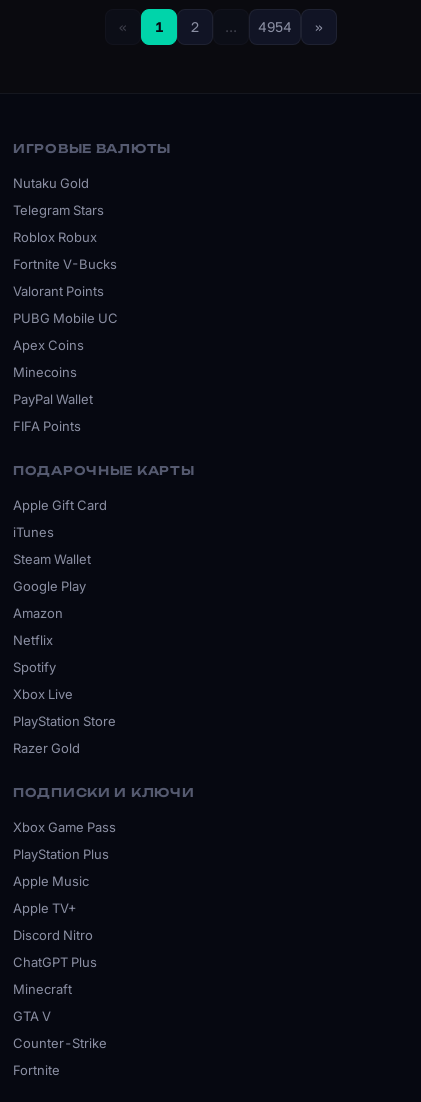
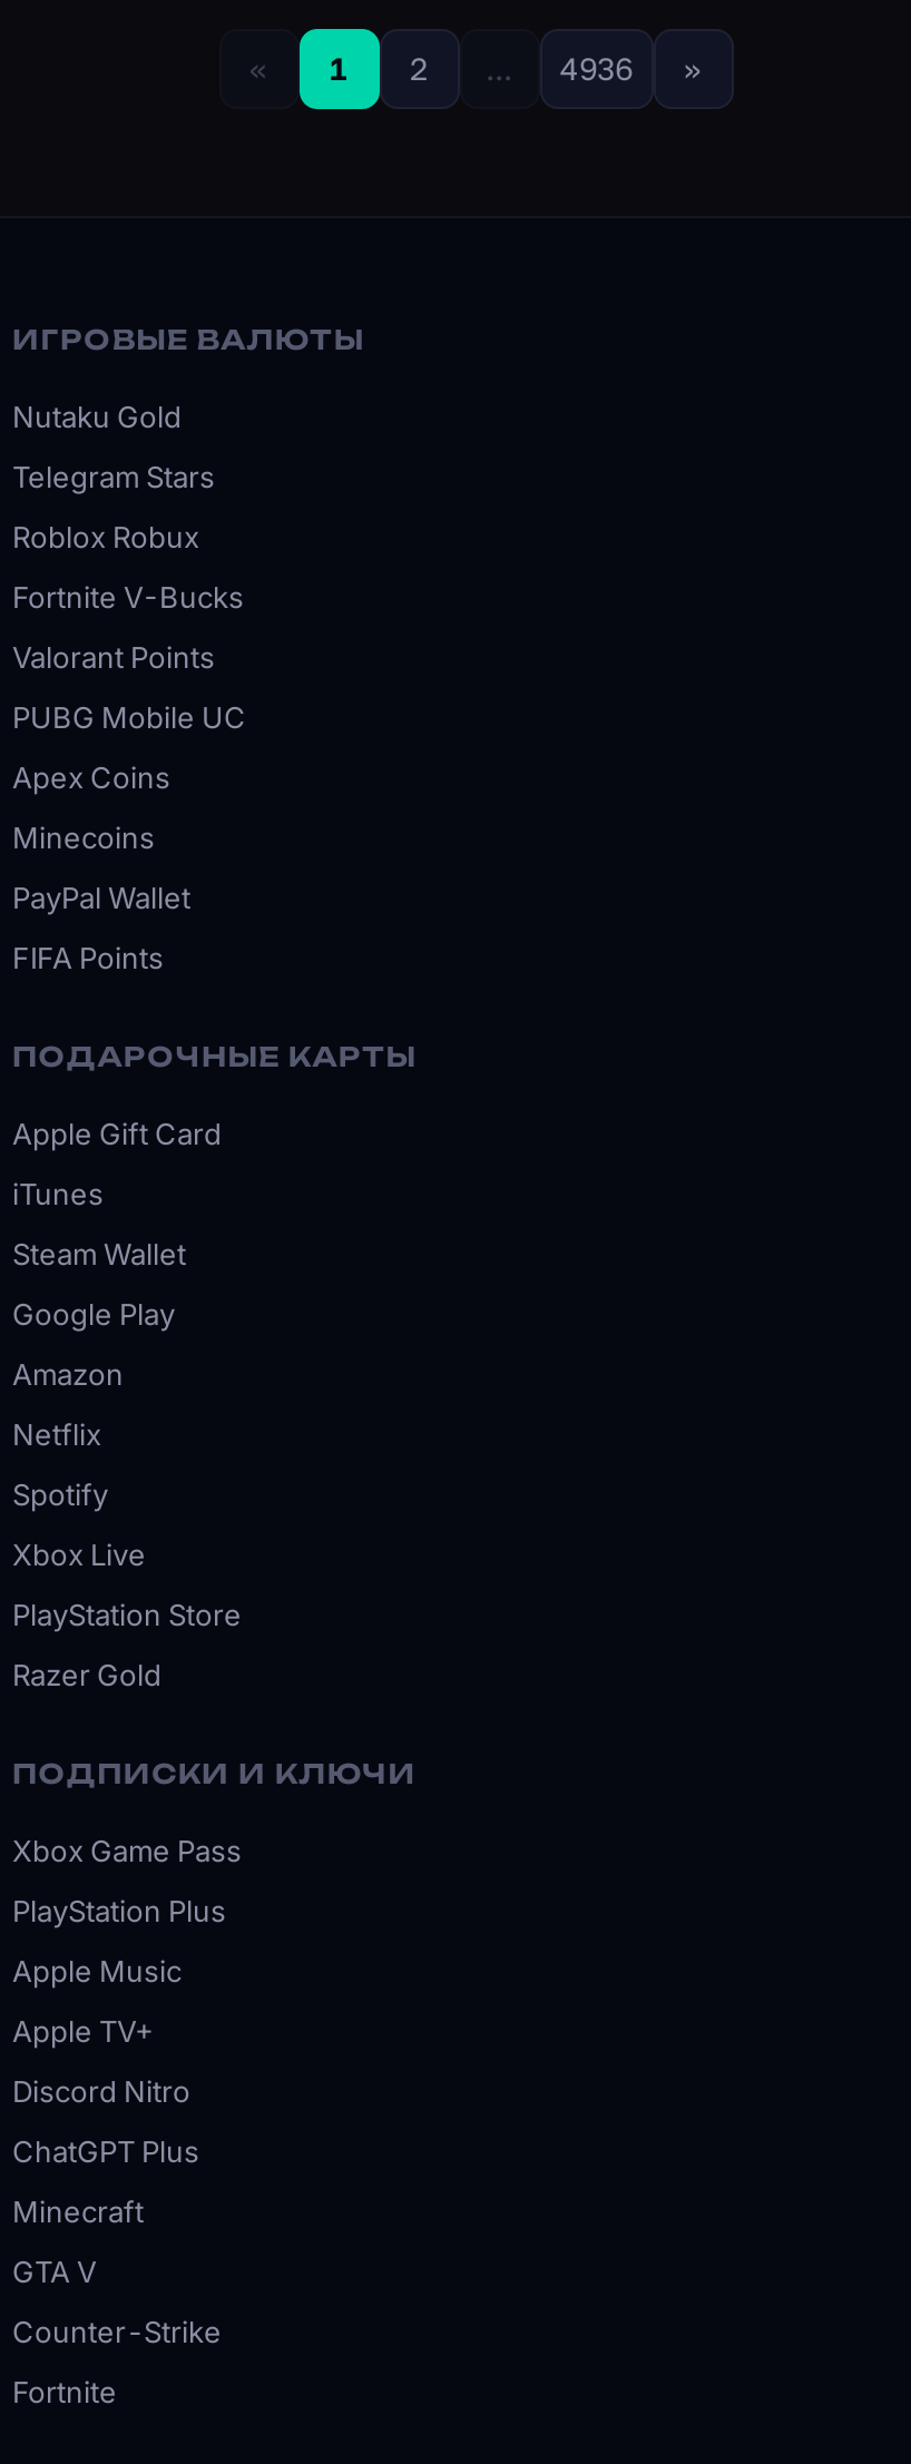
[258,18,292,35] 4954 -> [559,50,633,88] 4936

